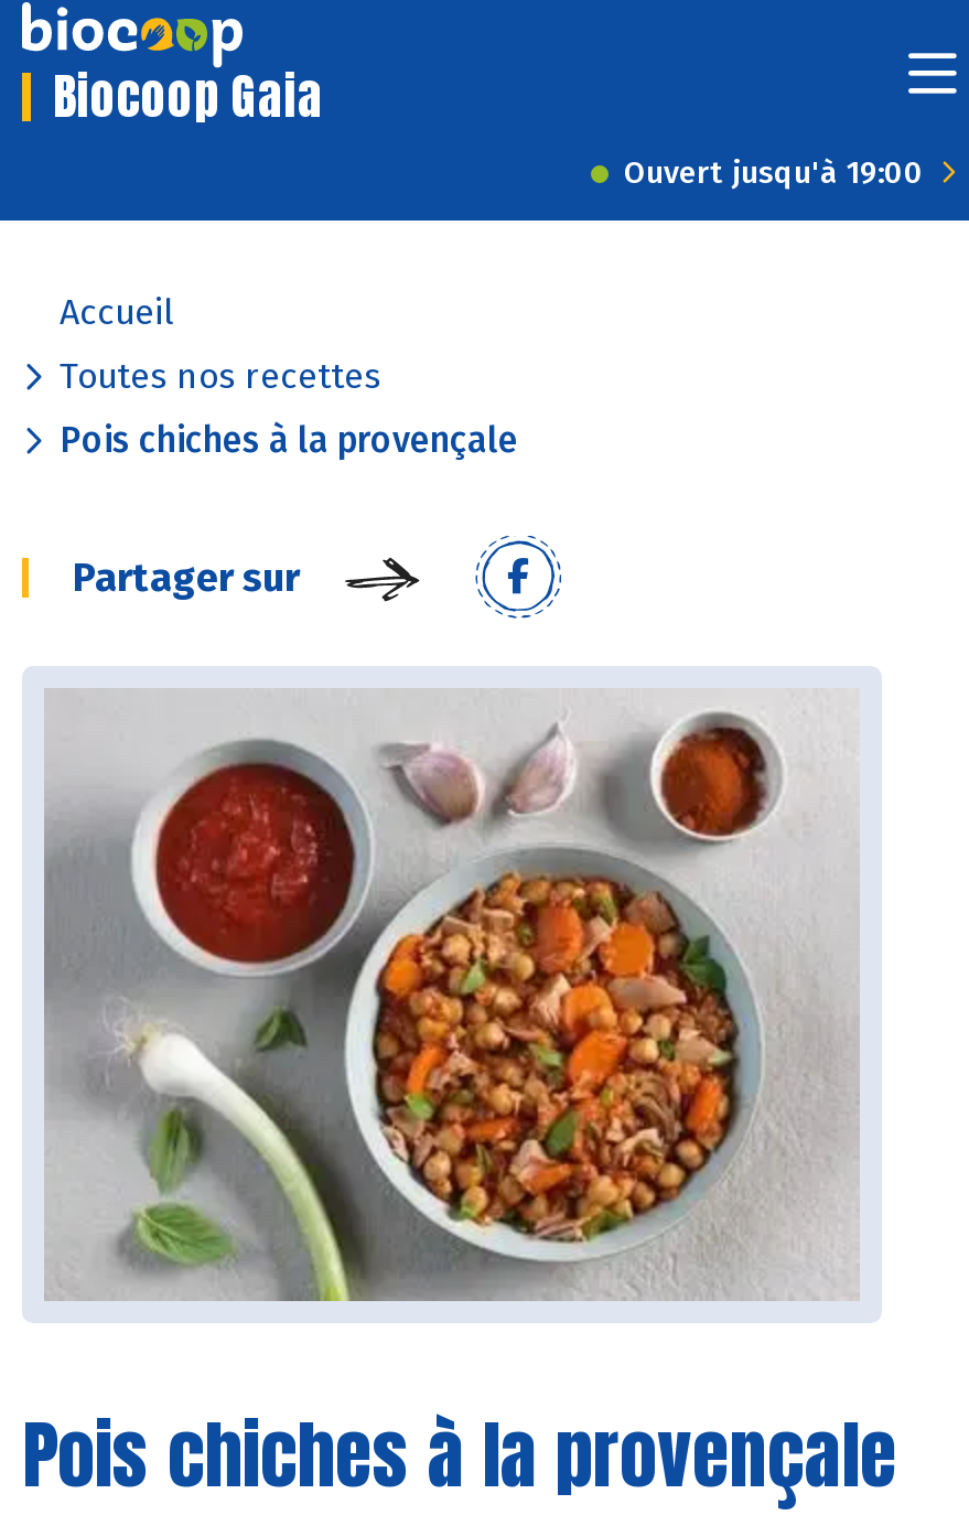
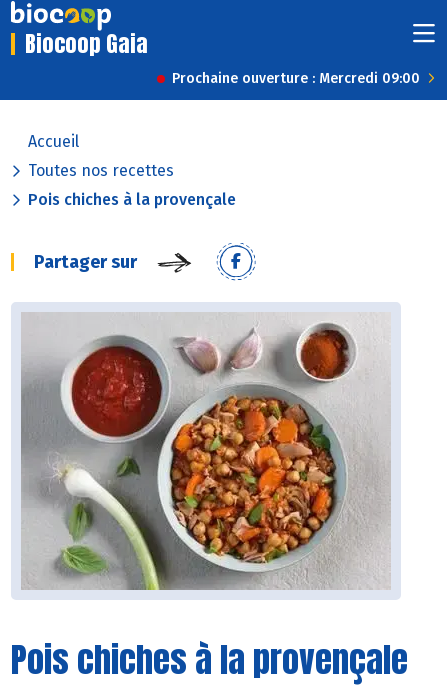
[624,154,924,192] Ouvert jusqu'à 19:00 -> [172,70,420,87] Prochaine ouverture : Mercredi 09:00

